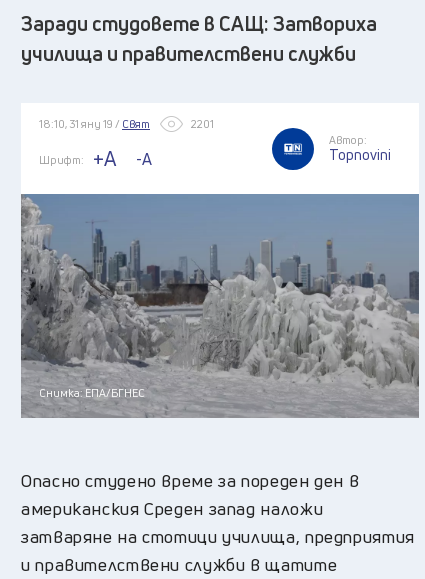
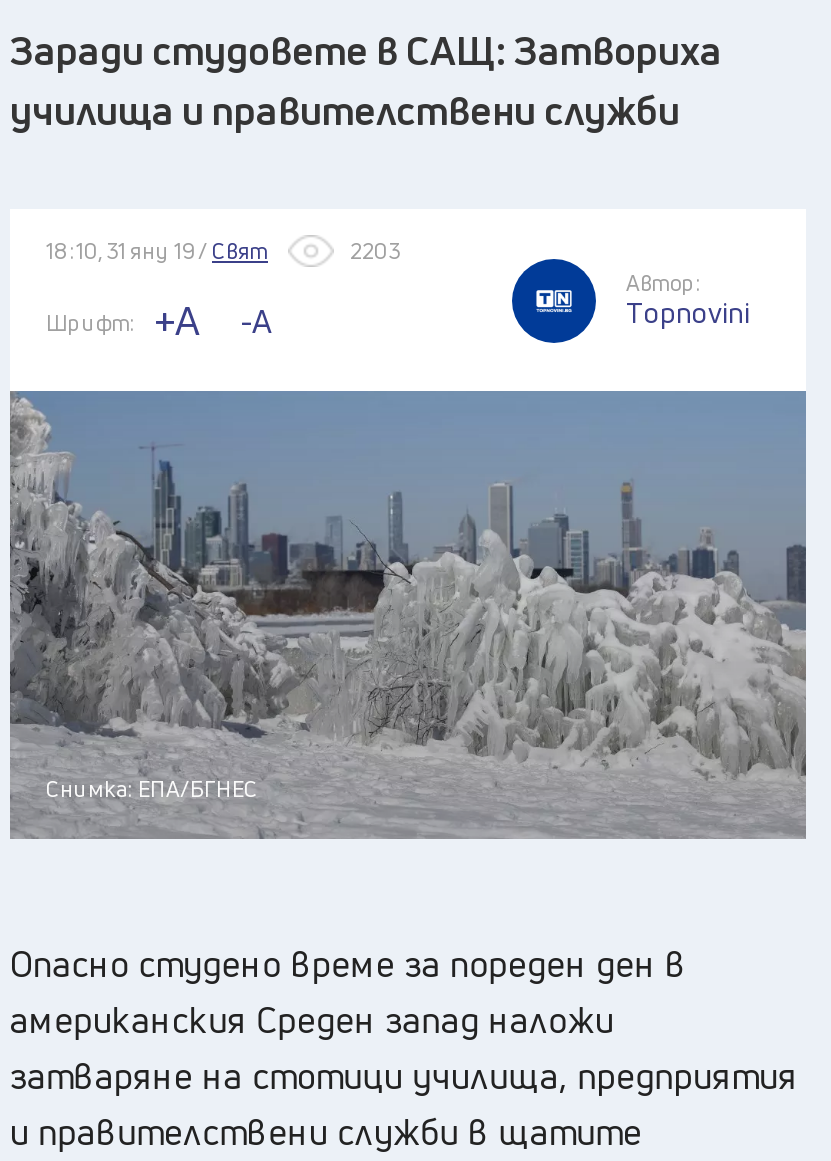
[191,116,214,131] 2201 -> [350,235,400,265] 2203

